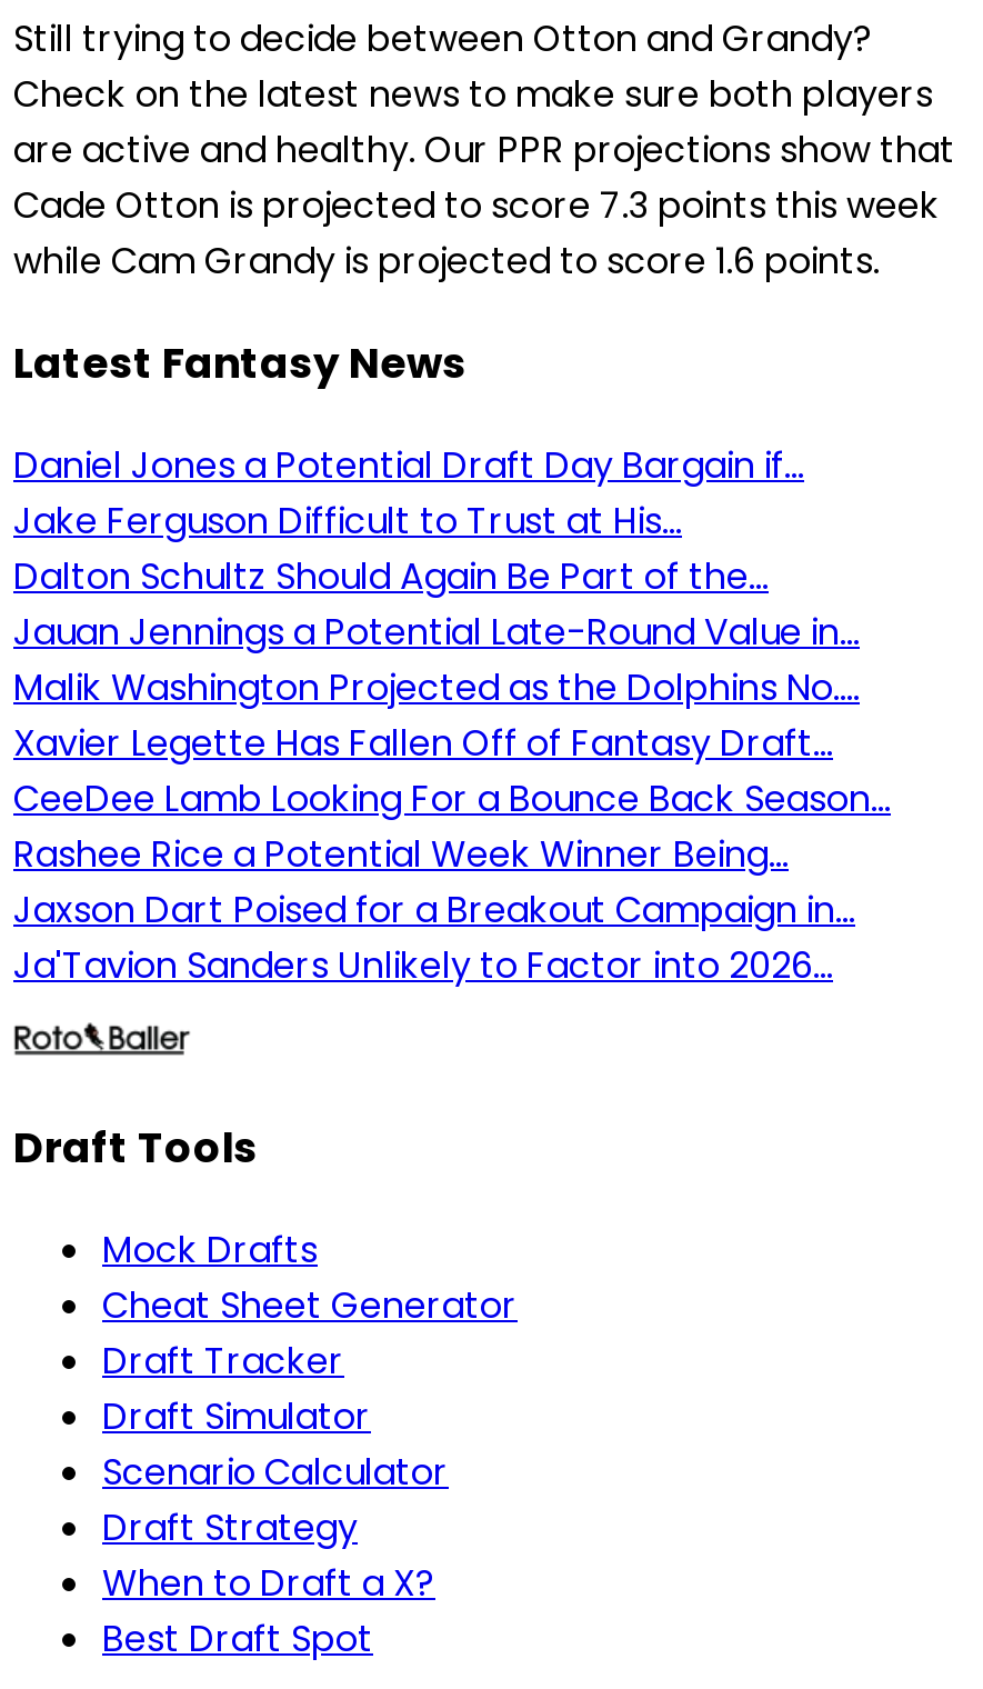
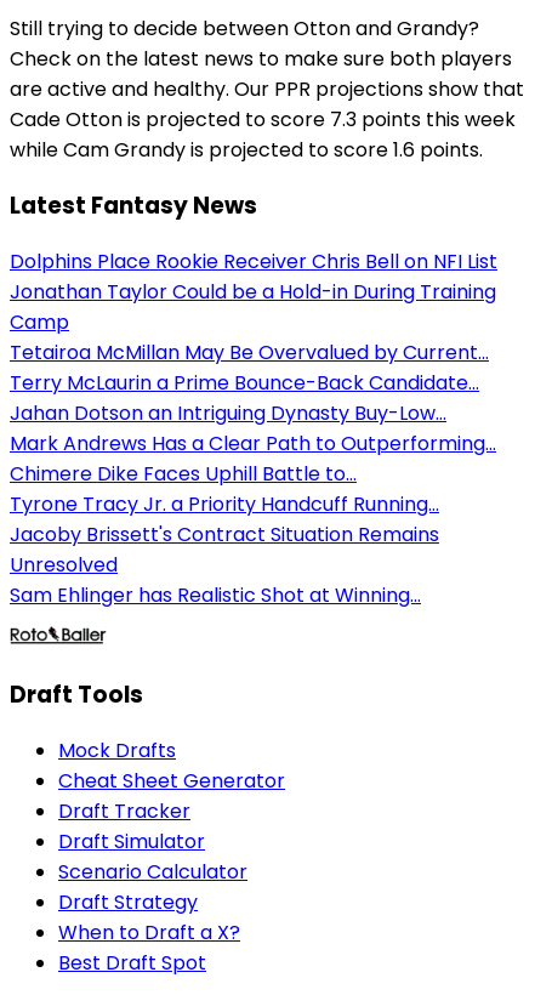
[13,439,891,991] Daniel Jones a Potential Draft Day Bargain if... | Jake Ferguson Difficult to Trust at His... | Dalton Schultz Should Again Be Part of the... | Jauan Jennings a Potential Late-Round Value in... | Malik Washington Projected as the Dolphins No.... | Xavier Legette Has Fallen Off of Fantasy Draft... | CeeDee Lamb Looking For a Bounce Back Season... | Rashee Rice a Potential Week Winner Being... | Jaxson Dart Poised for a Breakout Campaign in... | Ja'Tavion Sanders Unlikely to Factor into 2026... -> [10,247,497,609] Dolphins Place Rookie Receiver Chris Bell on NFI List | Jonathan Taylor Could be a Hold-in During Training | Camp | Tetairoa McMillan May Be Overvalued by Current... | Terry McLaurin a Prime Bounce-Back Candidate... | Jahan Dotson an Intriguing Dynasty Buy-Low... | Mark Andrews Has a Clear Path to Outperforming... | Chimere Dike Faces Uphill Battle to... | Tyrone Tracy Jr. a Priority Handcuff Running... | Jacoby Brissett's Contract Situation Remains | Unresolved | Sam Ehlinger has Realistic Shot at Winning...

